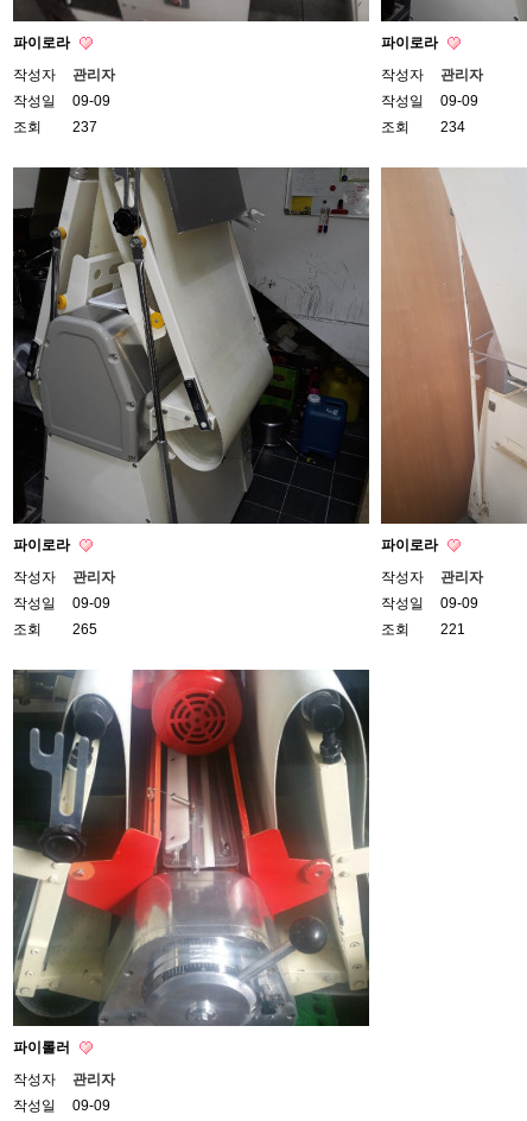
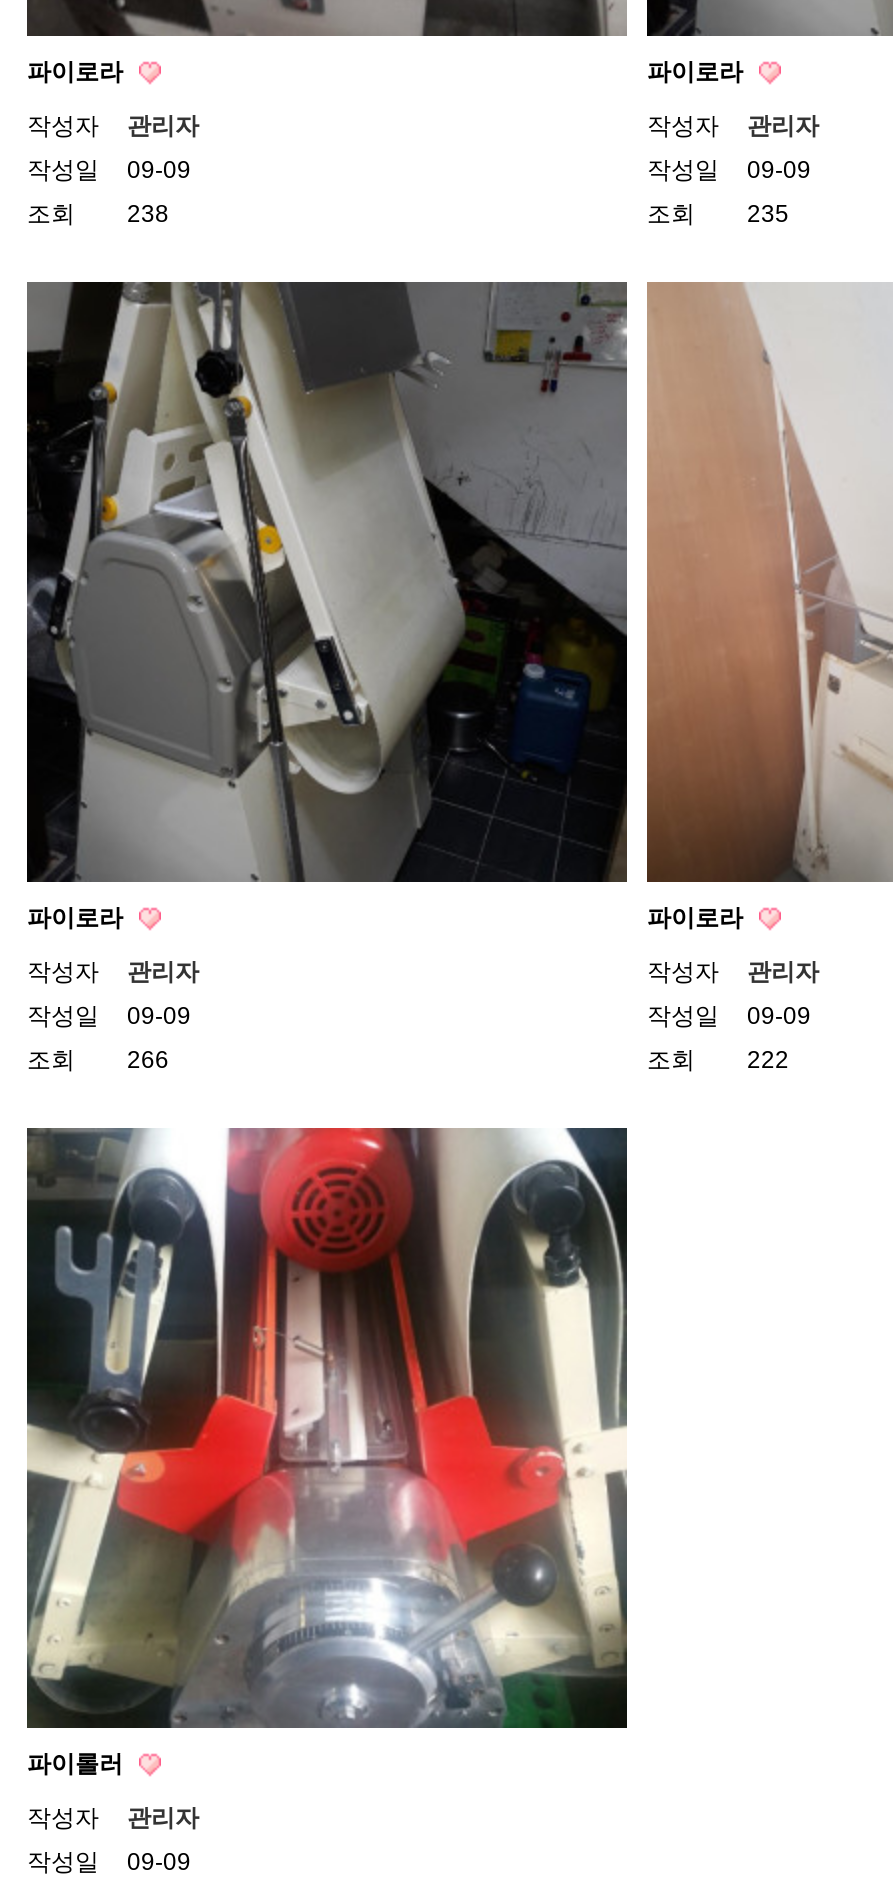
[13,119,97,135] 조회 237 -> [27,200,169,228] 조회 238
[381,119,465,135] 조회 234 -> [647,200,789,228] 조회 235
[13,621,97,638] 조회 265 -> [27,1046,169,1074] 조회 266
[381,621,465,638] 조회 221 -> [647,1046,789,1074] 조회 222

